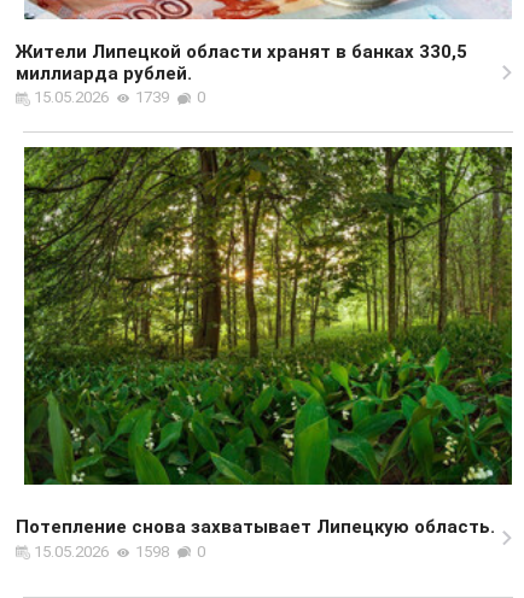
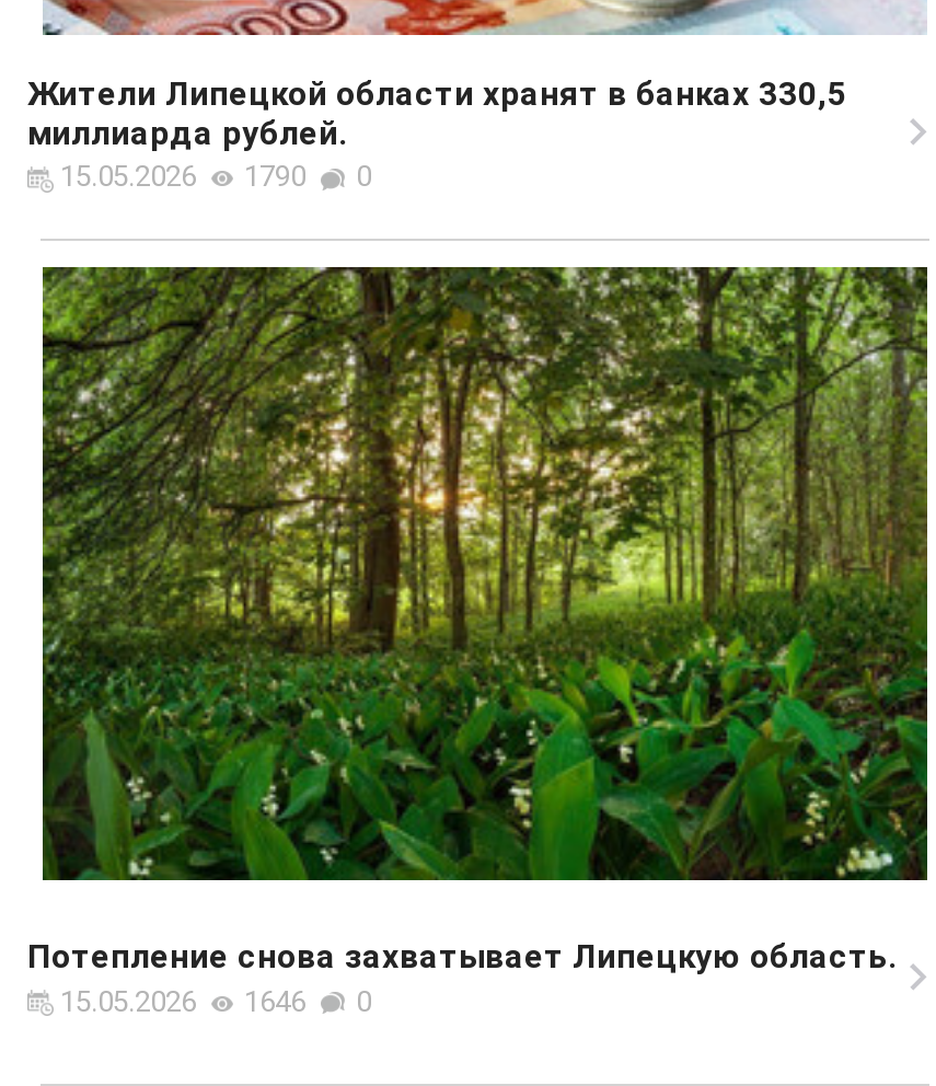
[34,88,205,106] 15.05.2026 1739 0 -> [60,160,371,193] 15.05.2026 1790 0
[34,542,205,560] 15.05.2026 1598 0 -> [60,984,371,1017] 15.05.2026 1646 0

